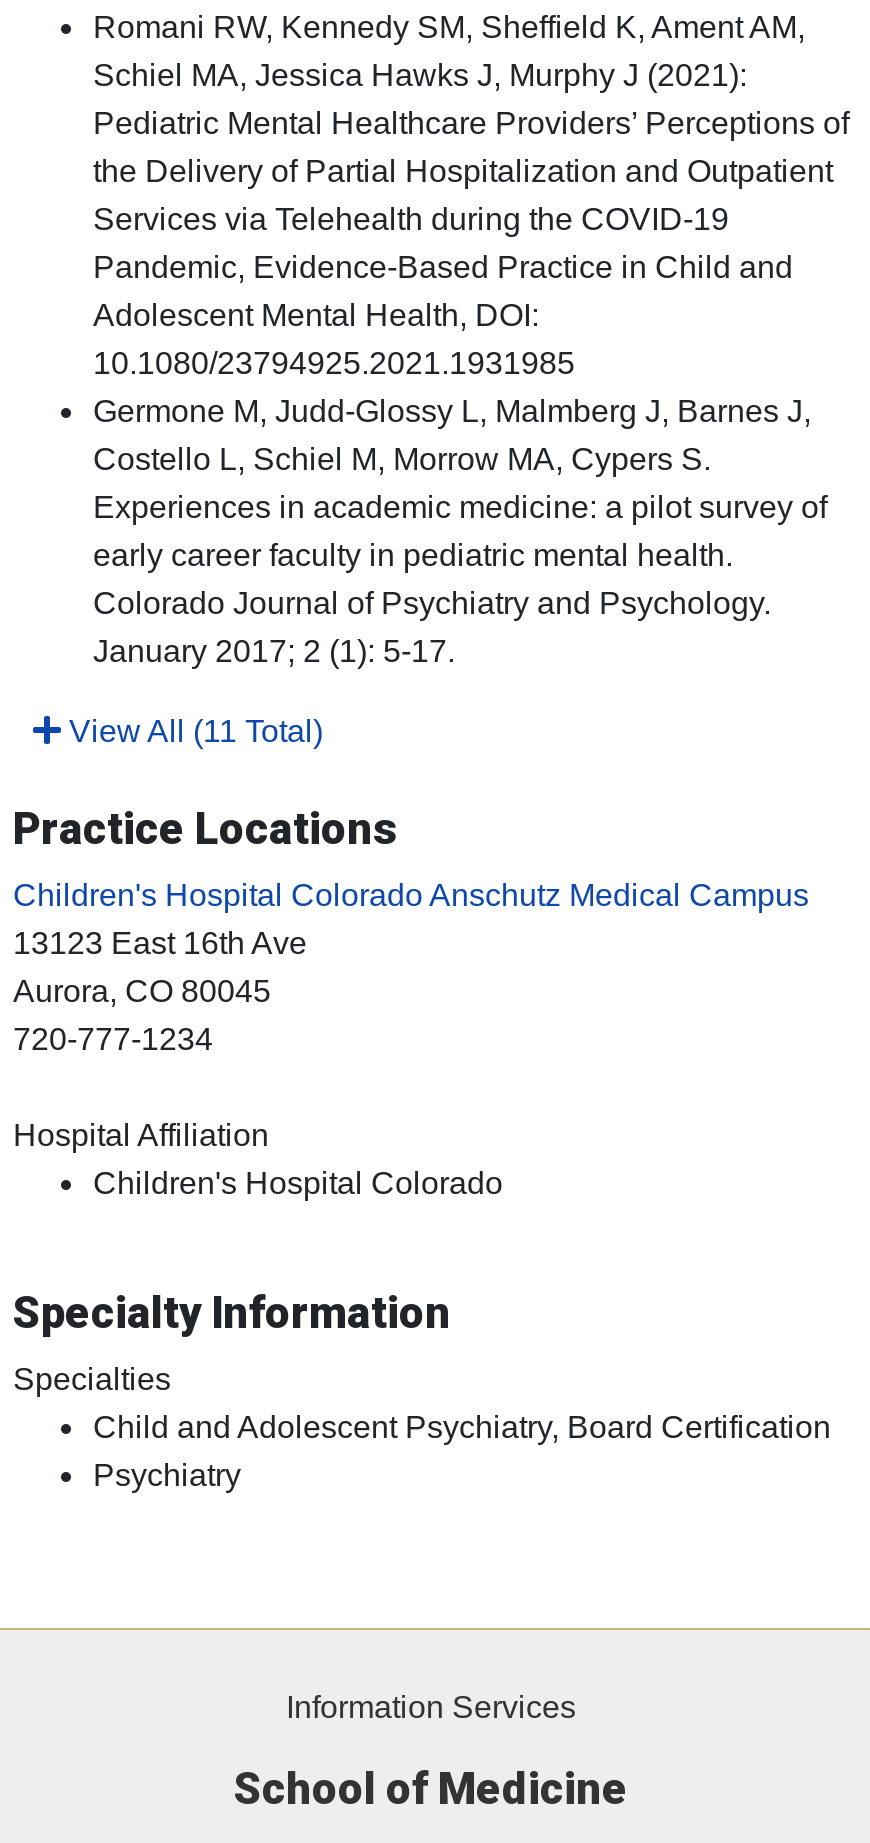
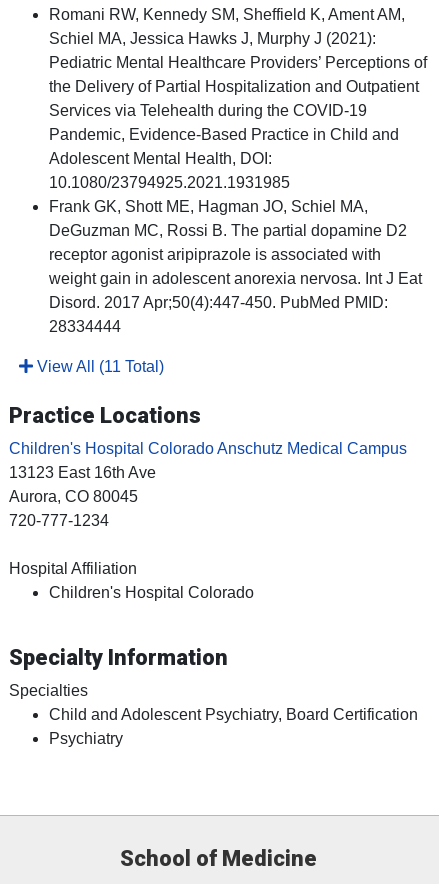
[93,394,827,668] Germone M, Judd-Glossy L, Malmberg J, Barnes J, | Costello L, Schiel M, Morrow MA, Cypers S. | Experiences in academic medicine: a pilot survey of | early career faculty in pediatric mental health. | Colorado Journal of Psychiatry and Psychology. | January 2017; 2 (1): 5-17. -> [49,198,422,335] Frank GK, Shott ME, Hagman JO, Schiel MA, | DeGuzman MC, Rossi B. The partial dopamine D2 | receptor agonist aripiprazole is associated with | weight gain in adolescent anorexia nervosa. Int J Eat | Disord. 2017 Apr;50(4):447-450. PubMed PMID: | 28334444
[286,1690,576,1724] Information Services -> none

